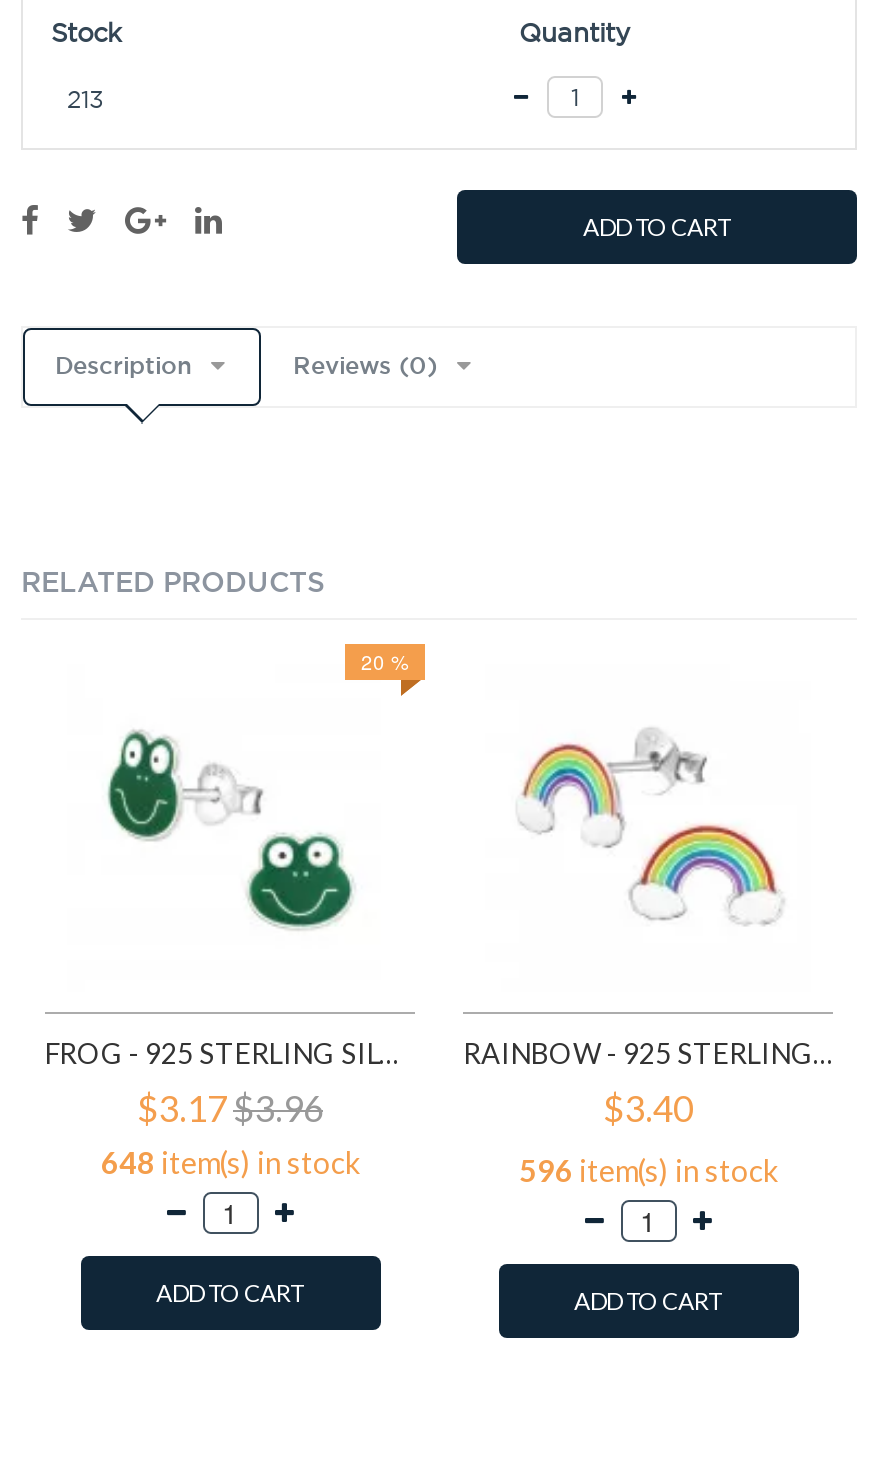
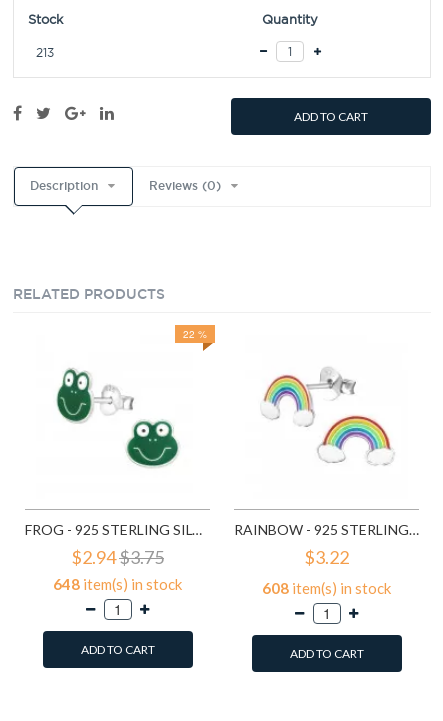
[361,649,409,677] 20 % -> [183,327,207,341] 22 %
[137,1085,323,1129] $3.17 $3.96 -> [71,546,164,568] $2.94 $3.75
[603,1085,693,1129] $3.40 -> [304,546,349,568] $3.22
[519,1151,777,1187] 596 item(s) in stock -> [262,579,391,597] 608 item(s) in stock

